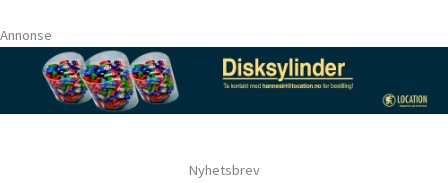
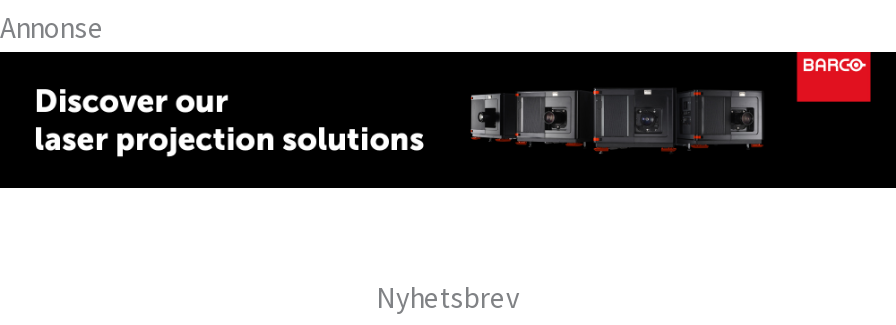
[3,46,445,115] [image] -> [6,49,890,191] [image]

